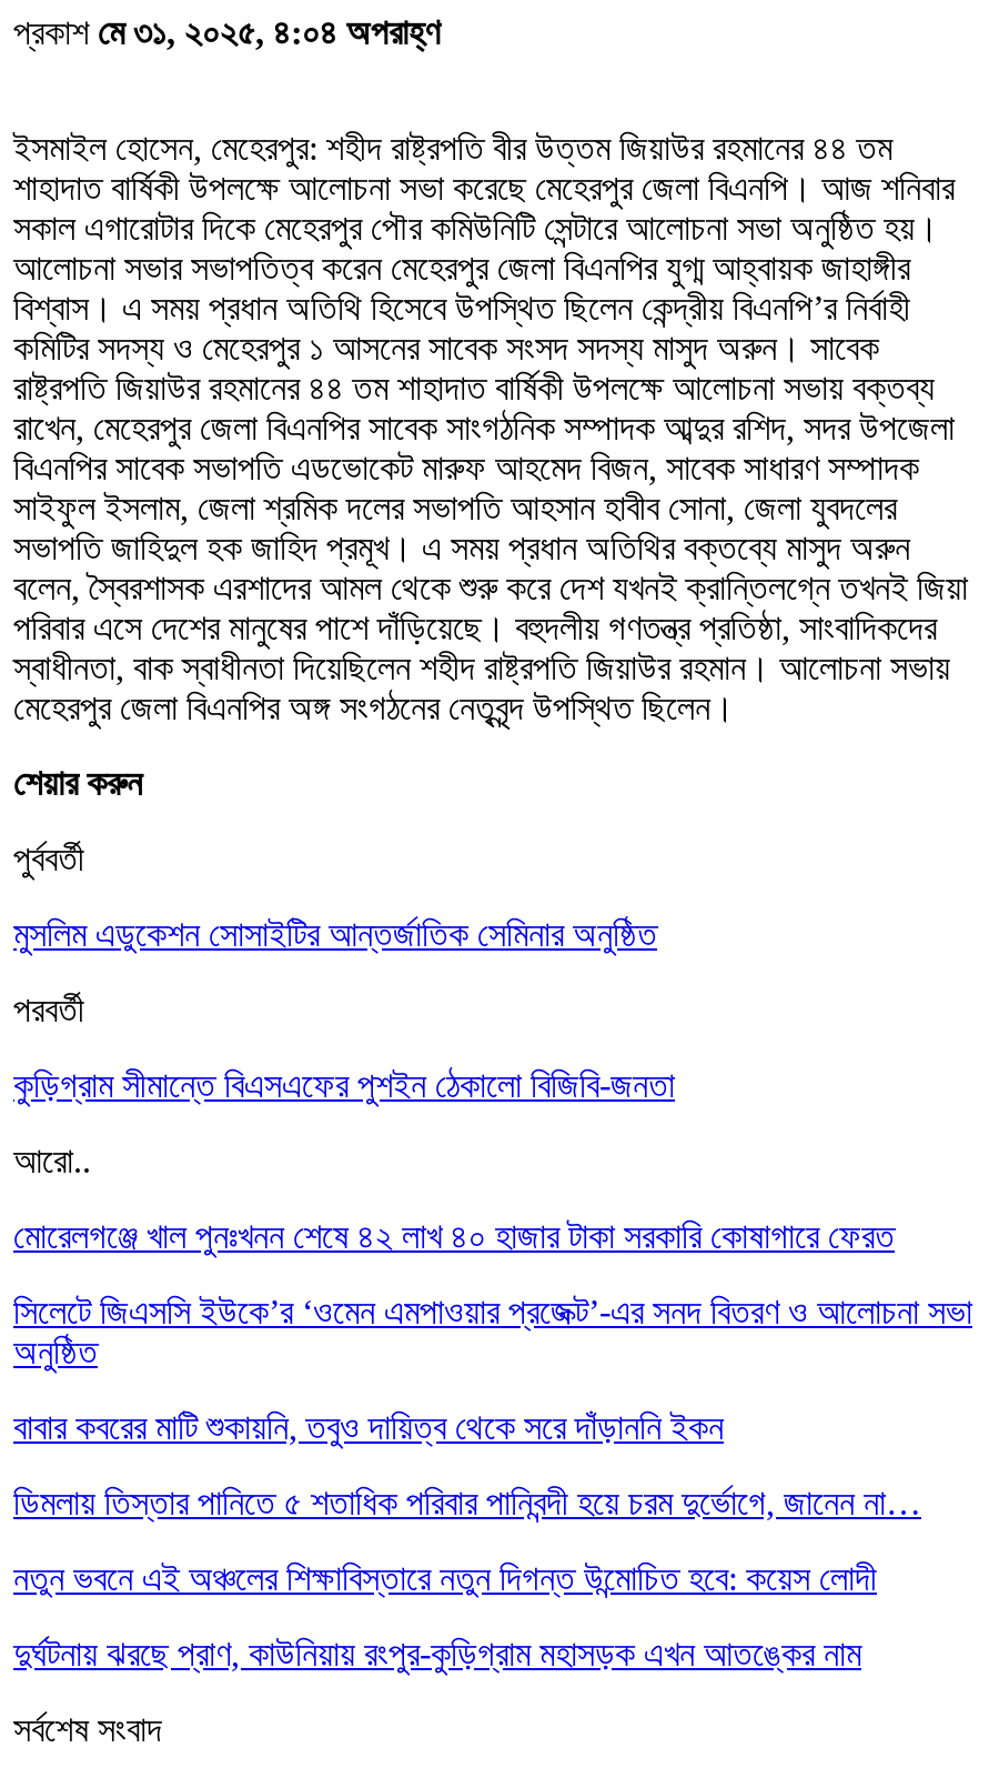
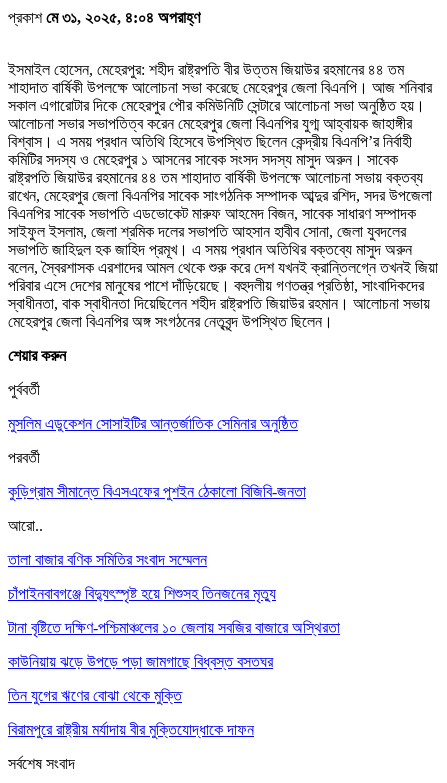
[13,1217,895,1254] মোরেলগঞ্জে খাল পুনঃখনন শেষে ৪২ লাখ ৪০ হাজার টাকা সরকারি কোষাগারে ফেরত -> [8,551,207,568] তালা বাজার বণিক সমিতির সংবাদ সম্মেলন
[13,1292,972,1370] সিলেটে জিএসসি ইউকে’র ‘ওমেন এমপাওয়ার প্রজেক্ট’-এর সনদ বিতরণ ও আলোচনা সভা | অনুষ্ঠিত -> [8,585,276,602] চাঁপাইনবাবগঞ্জে বিদ্যুৎস্পৃষ্ট হয়ে শিশুসহ তিনজনের মৃত্যু
[13,1408,724,1445] বাবার কবরের মাটি শুকায়নি, তবুও দায়িত্ব থেকে সরে দাঁড়াননি ইকন -> [8,619,340,636] টানা বৃষ্টিতে দক্ষিণ-পশ্চিমাঞ্চলের ১০ জেলায় সবজির বাজারে অস্থিরতা
[13,1483,921,1521] ডিমলায় তিস্তার পানিতে ৫ শতাধিক পরিবার পানিবন্দী হয়ে চরম দুর্ভোগে, জানেন না… -> [8,653,273,670] কাউনিয়ায় ঝড়ে উপড়ে পড়া জামগাছে বিধ্বস্ত বসতঘর
[13,1559,877,1597] নতুন ভবনে এই অঞ্চলের শিক্ষাবিস্তারে নতুন দিগন্ত উন্মোচিত হবে: কয়েস লোদী -> [8,687,182,704] তিন যুগের ঋণের বোঝা থেকে মুক্তি
[13,1634,861,1672] দুর্ঘটনায় ঝরছে প্রাণ, কাউনিয়ায় রংপুর-কুড়িগ্রাম মহাসড়ক এখন আতঙ্কের নাম -> [8,721,254,738] বিরামপুরে রাষ্ট্রীয় মর্যাদায় বীর মুক্তিযোদ্ধাকে দাফন

